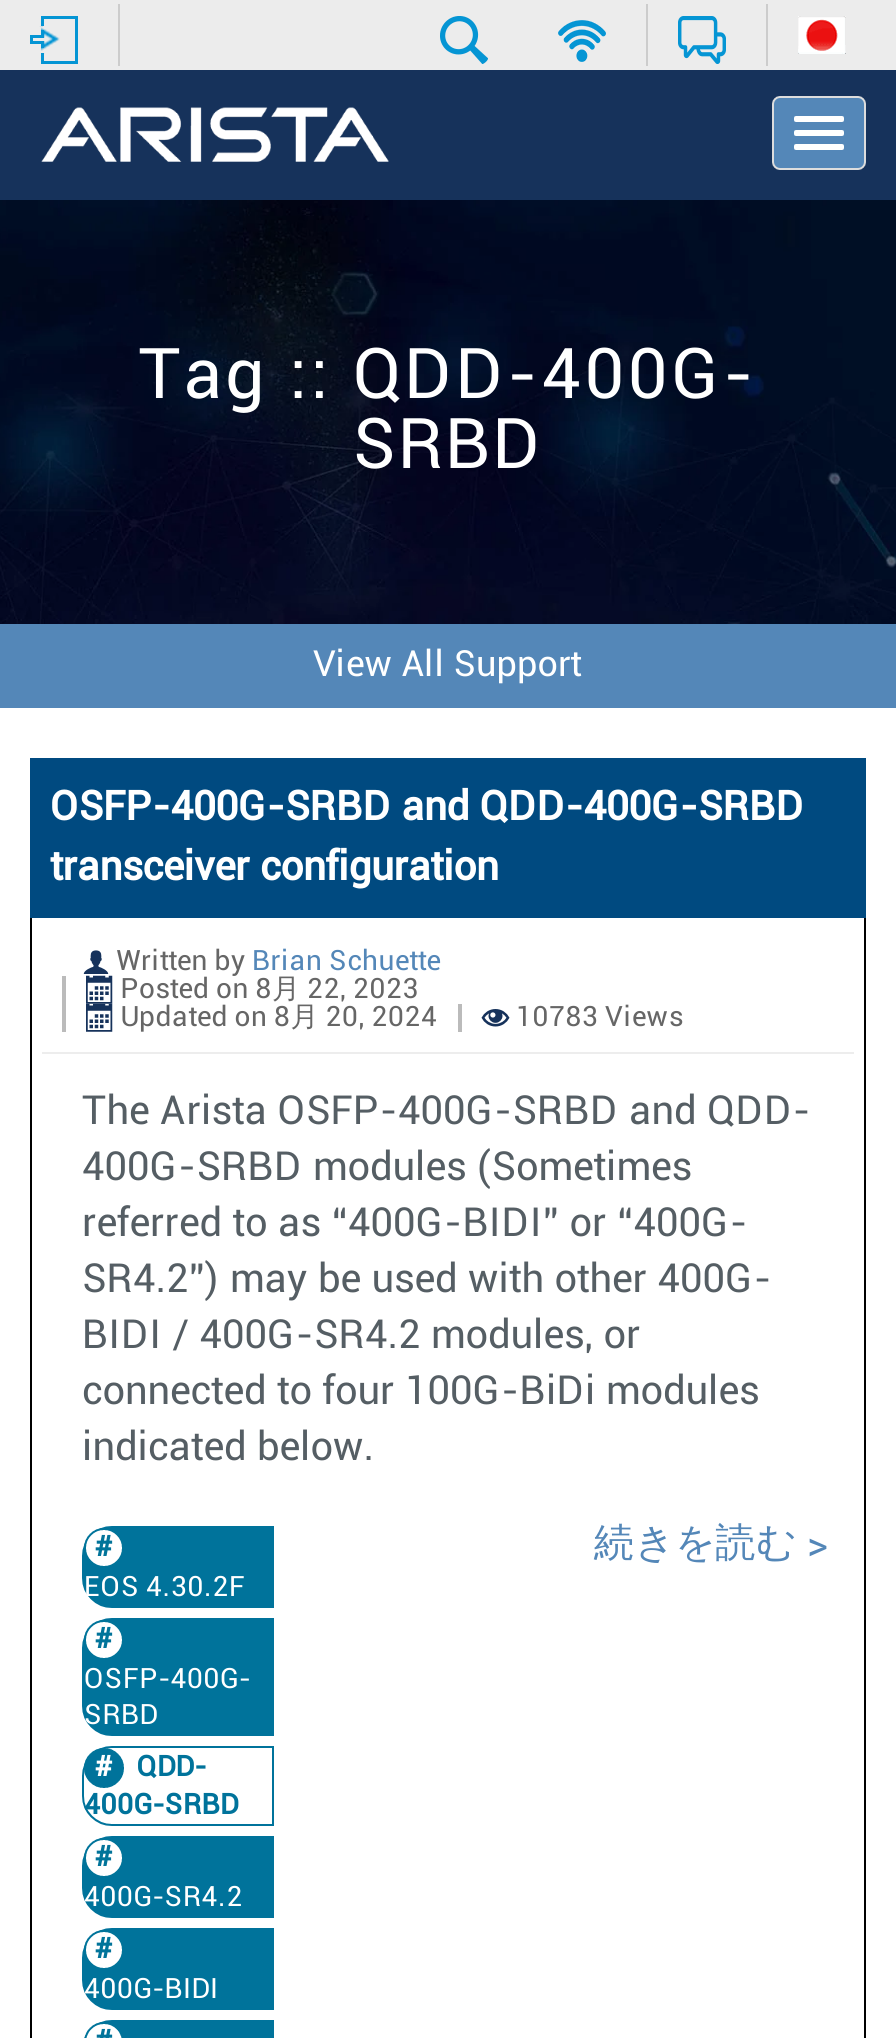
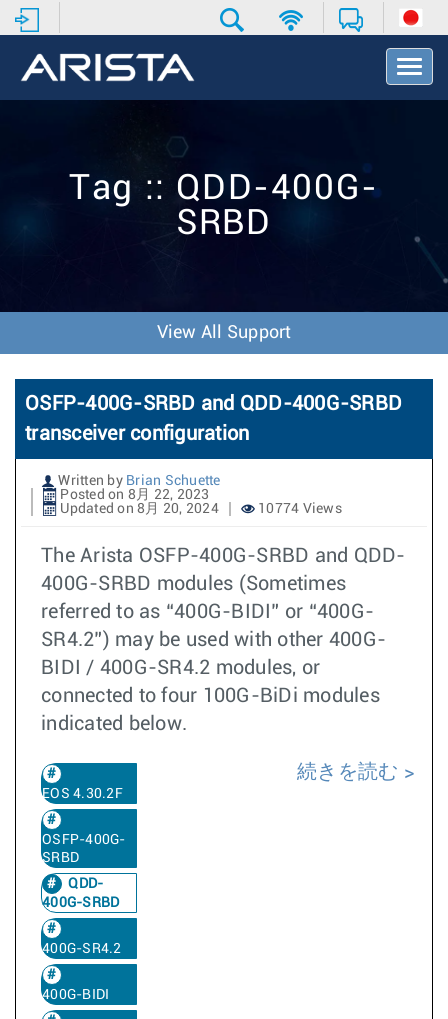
[510,1003,684,1031] 10783 Views -> [255,502,342,516] 10774 Views

